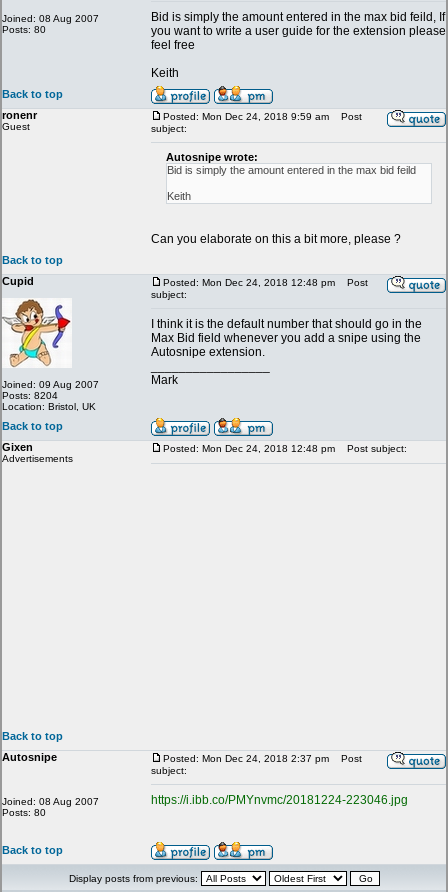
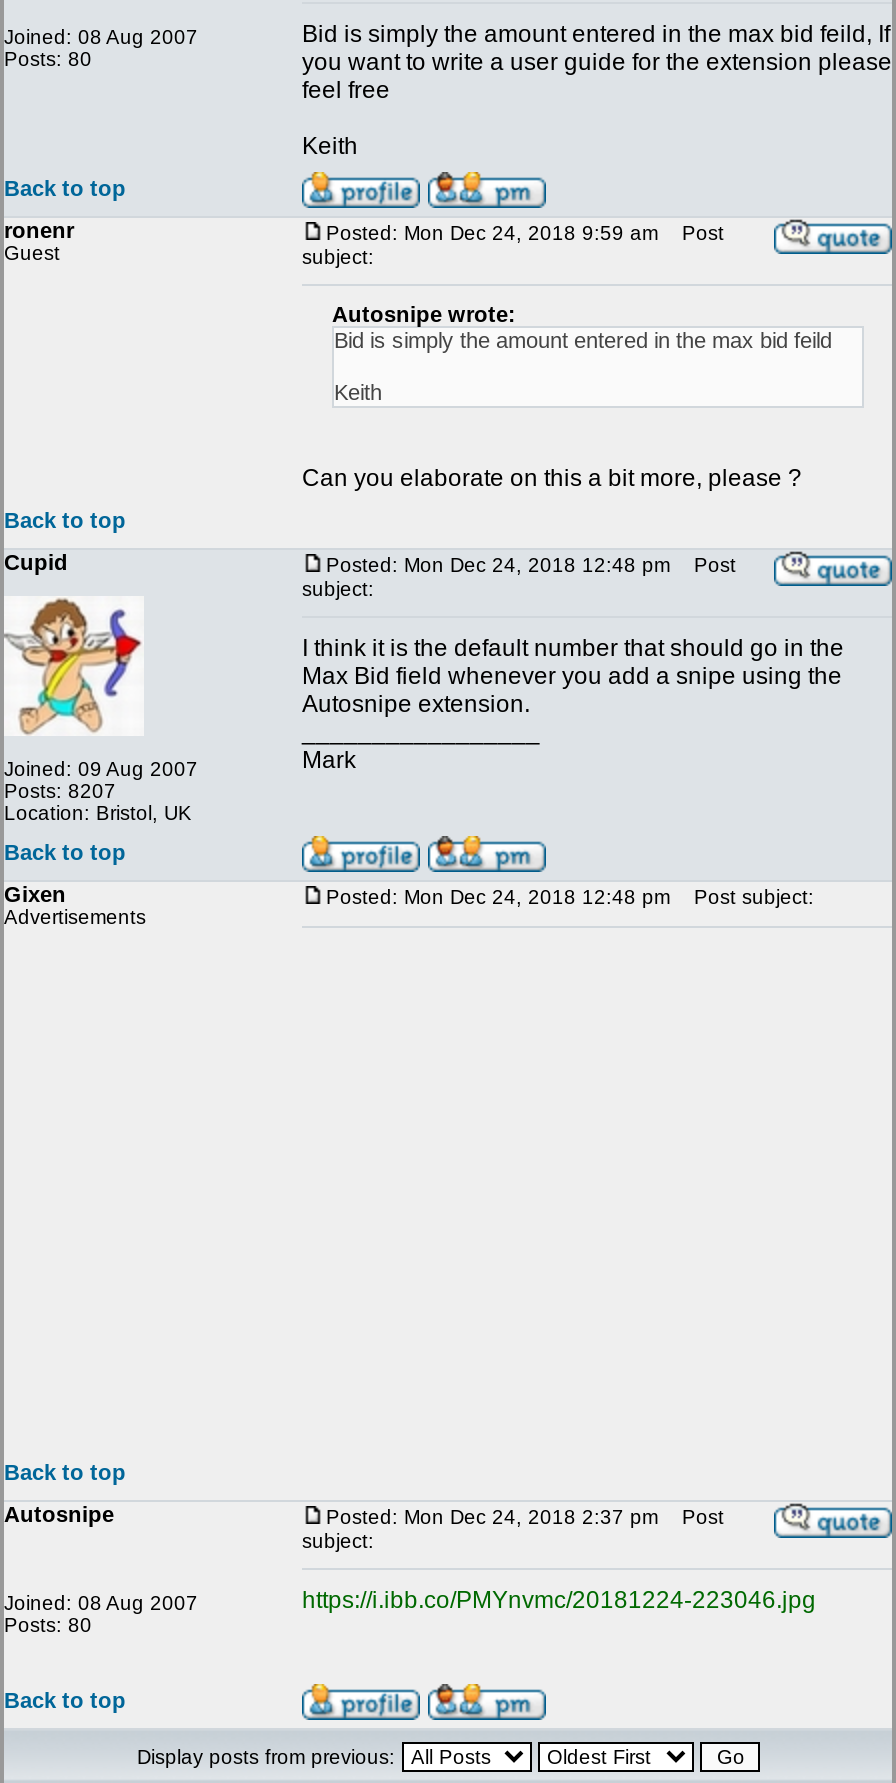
[2,390,58,401] Posts: 8204 -> [4,780,116,802] Posts: 8207

